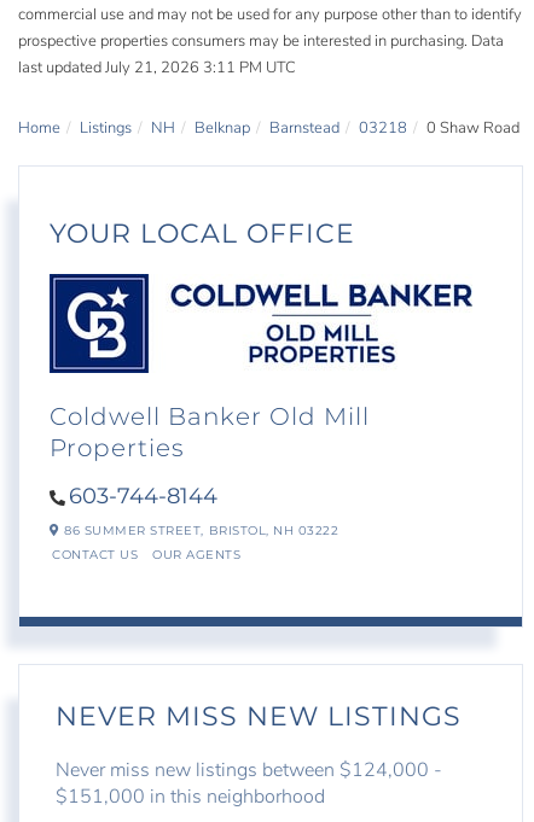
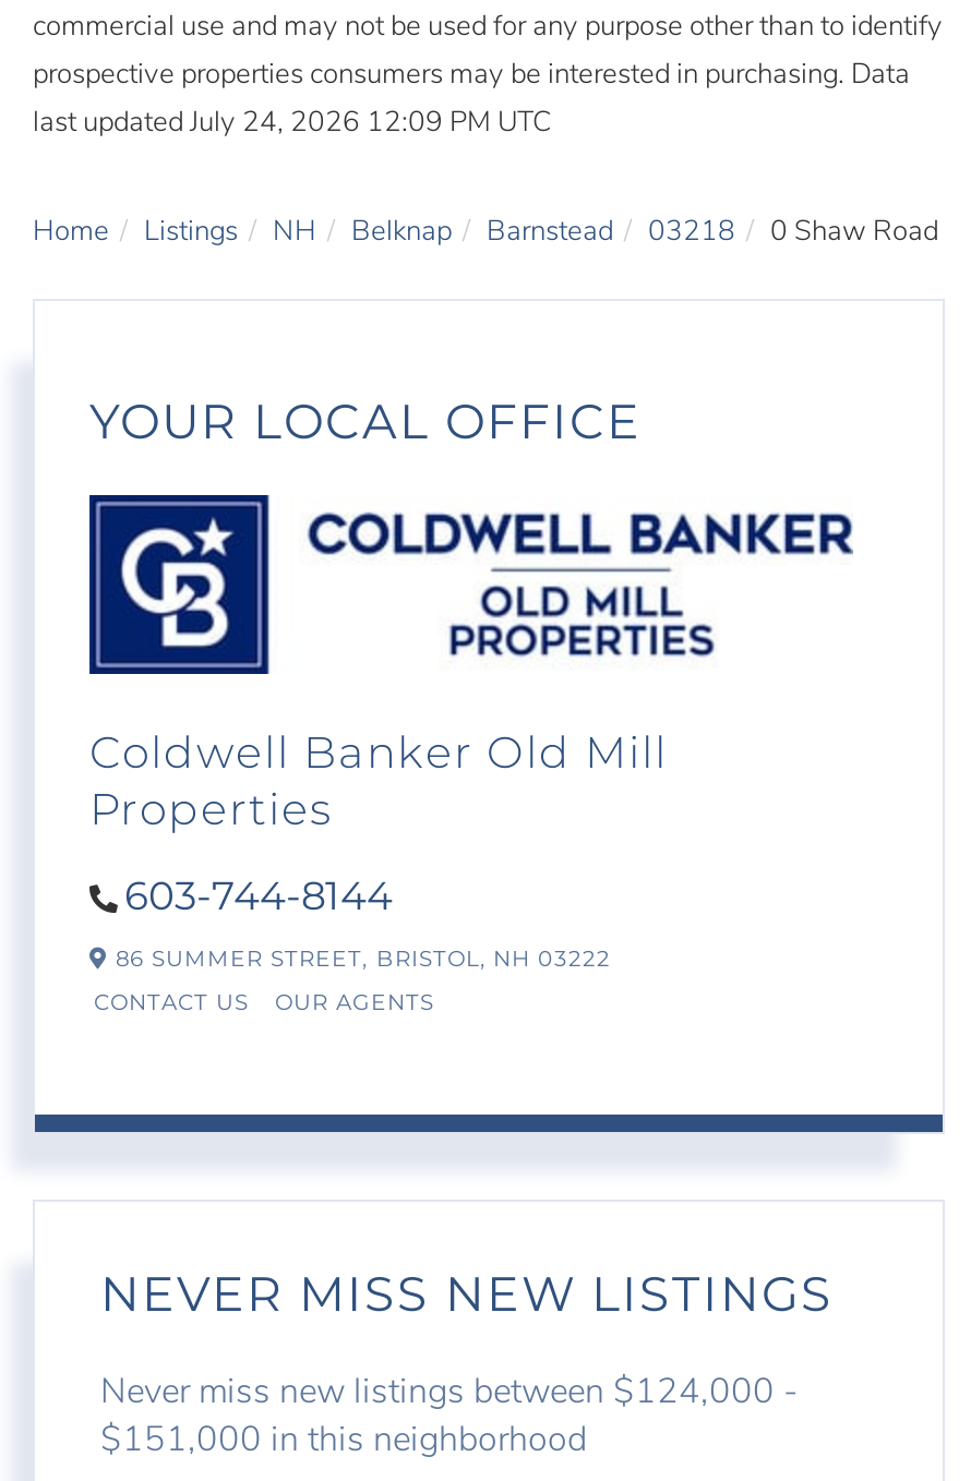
[18,57,296,79] last updated July 21, 2026 3:11 PM UTC -> [33,103,552,143] last updated July 24, 2026 12:09 PM UTC

